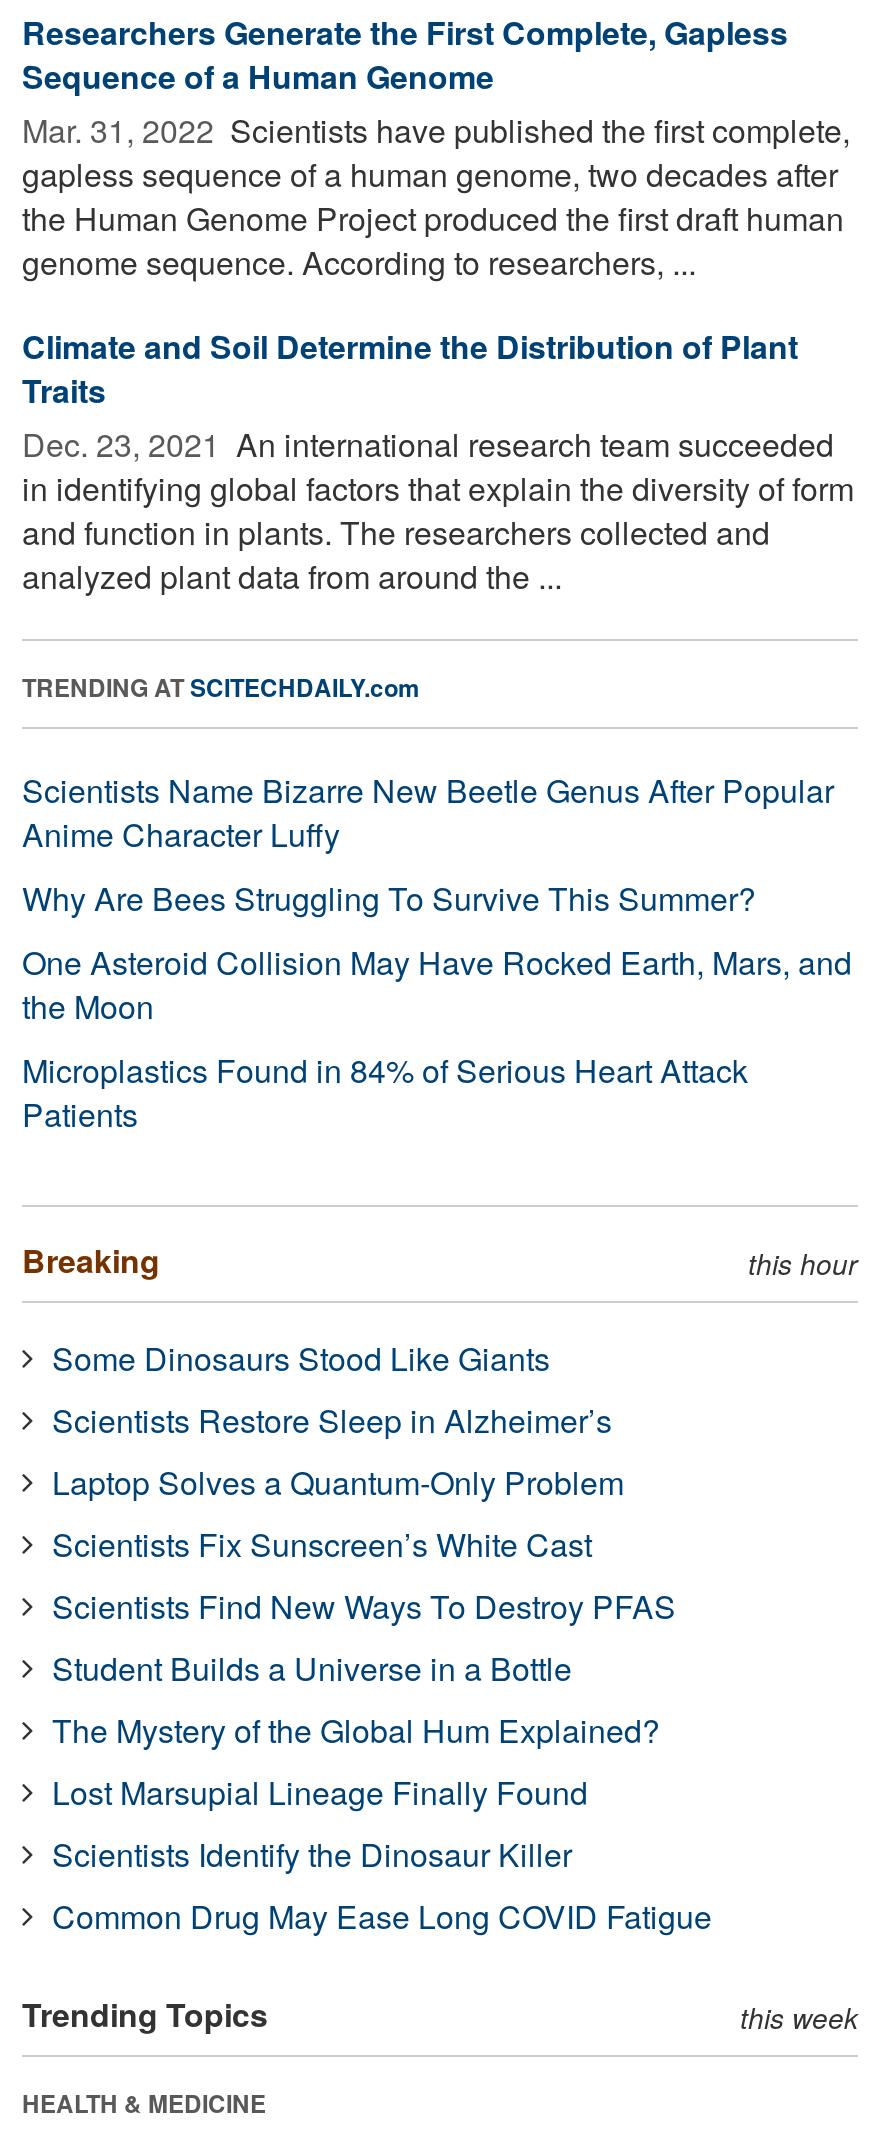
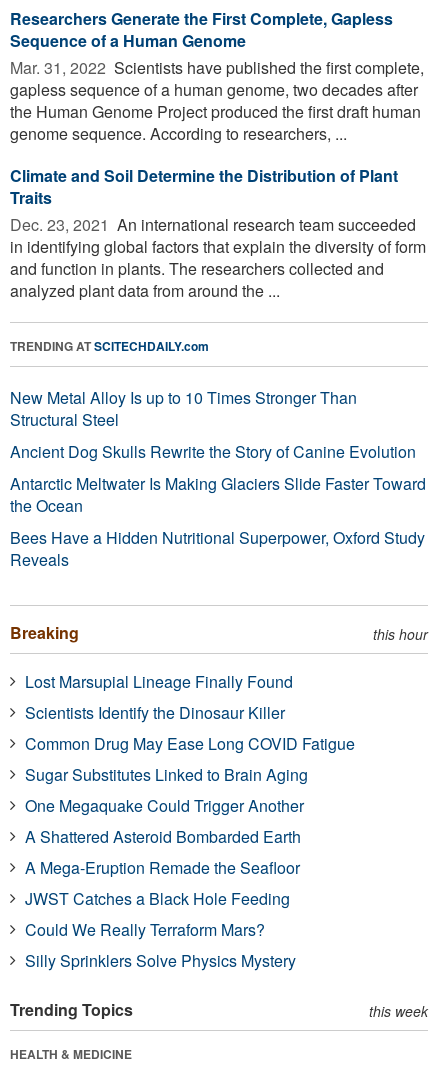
[22,767,852,1137] Scientists Name Bizarre New Beetle Genus After Popular | Anime Character Luffy | Why Are Bees Struggling To Survive This Summer? | One Asteroid Collision May Have Rocked Earth, Mars, and | the Moon | Microplastics Found in 84% of Serious Heart Attack | Patients -> [10,386,426,571] New Metal Alloy Is up to 10 Times Stronger Than | Structural Steel | Ancient Dog Skulls Rewrite the Story of Canine Evolution | Antarctic Meltwater Is Making Glaciers Slide Faster Toward | the Ocean | Bees Have a Hidden Nutritional Superpower, Oxford Study | Reveals
[52,1335,676,1753] Some Dinosaurs Stood Like Giants | Scientists Restore Sleep in Alzheimer’s | Laptop Solves a Quantum-Only Problem | Scientists Fix Sunscreen’s White Cast | Scientists Find New Ways To Destroy PFAS | Student Builds a Universe in a Bottle | The Mystery of the Global Hum Explained? -> none
moved [52,1769,712,1939] -> [25,670,355,755]: Lost Marsupial Lineage Finally Found | Scientists Identify the Dinosaur Killer | Common Drug May Ease Long COVID Fatigue
none -> [25,763,308,972] Sugar Substitutes Linked to Brain Aging | One Megaquake Could Trigger Another | A Shattered Asteroid Bombarded Earth | A Mega-Eruption Remade the Seafloor | JWST Catches a Black Hole Feeding | Could We Really Terraform Mars? | Silly Sprinklers Solve Physics Mystery

